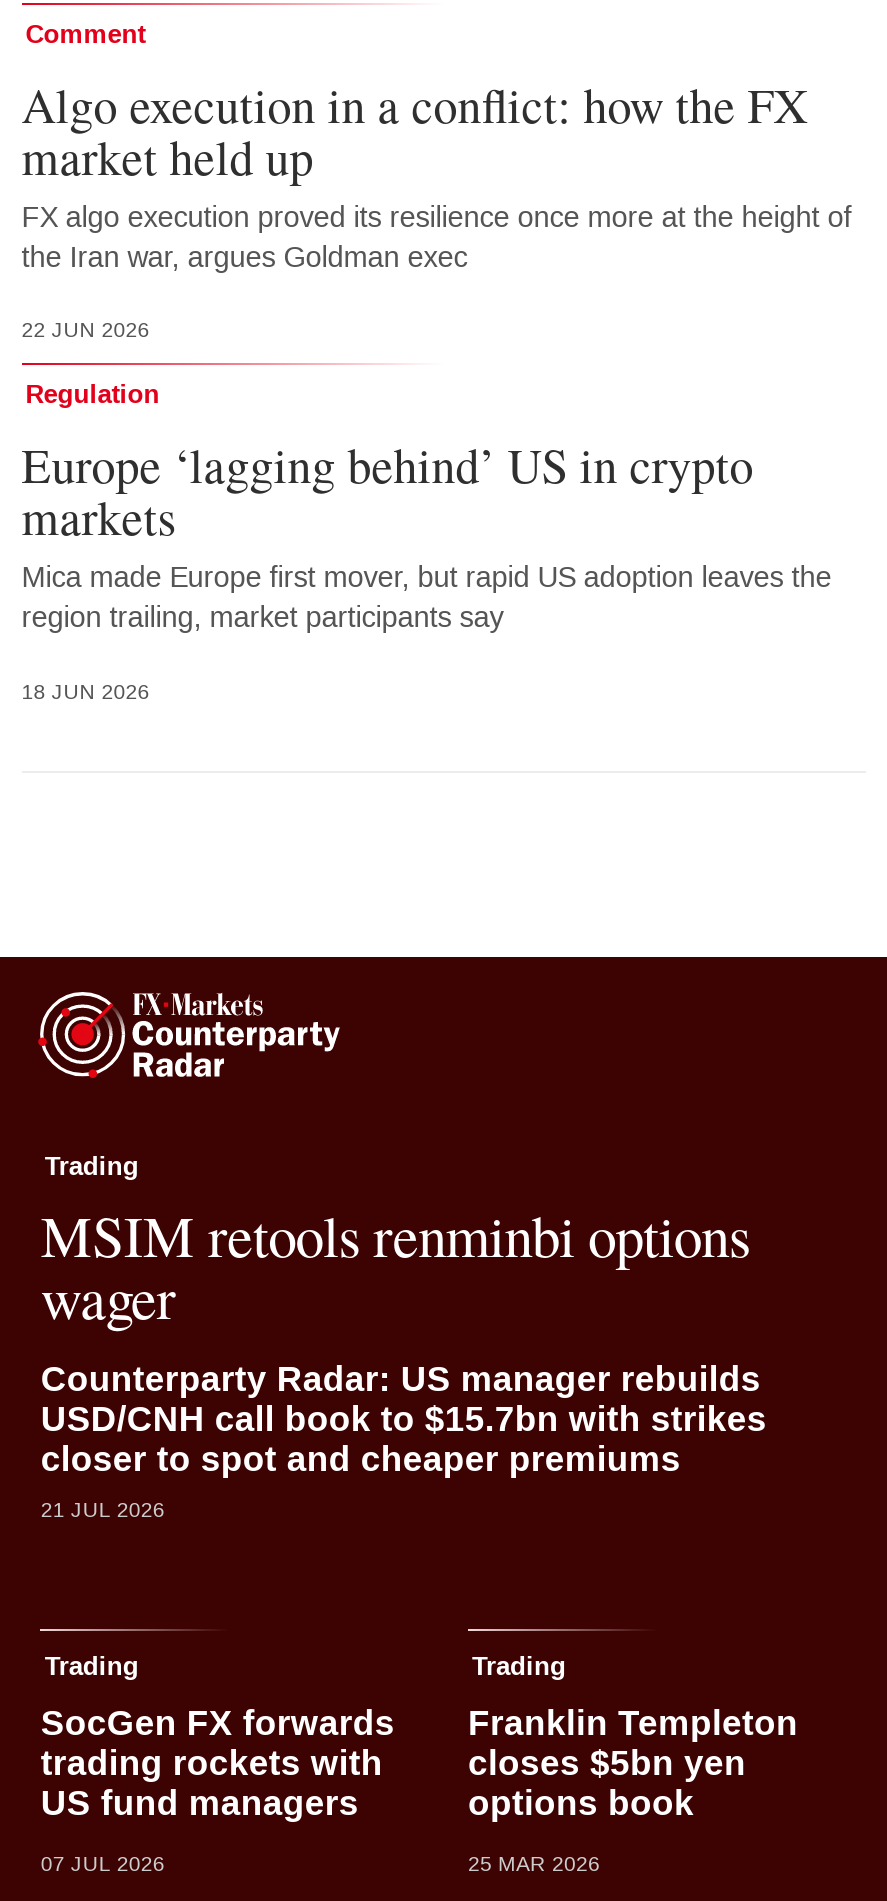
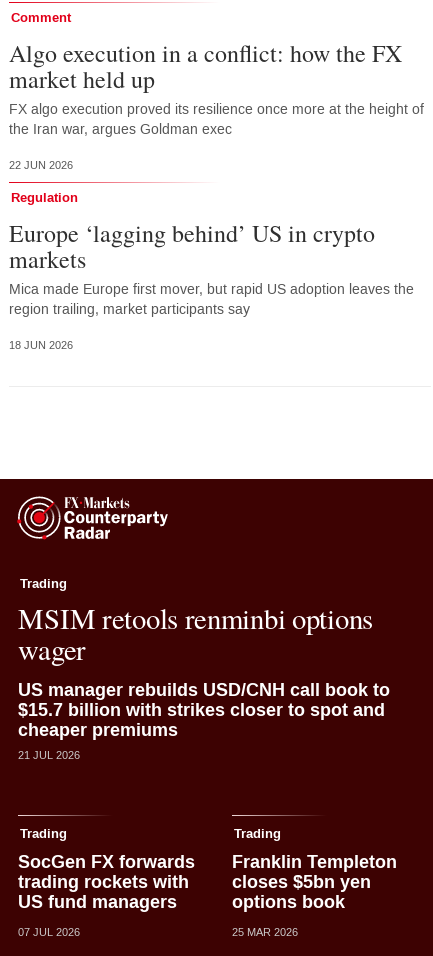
[41,1354,767,1484] Counterparty Radar: US manager rebuilds | USD/CNH call book to $15.7bn with strikes | closer to spot and cheaper premiums -> [18,678,390,743] US manager rebuilds USD/CNH call book to | $15.7 billion with strikes closer to spot and | cheaper premiums

